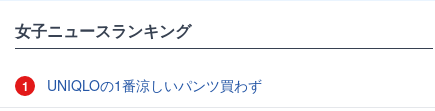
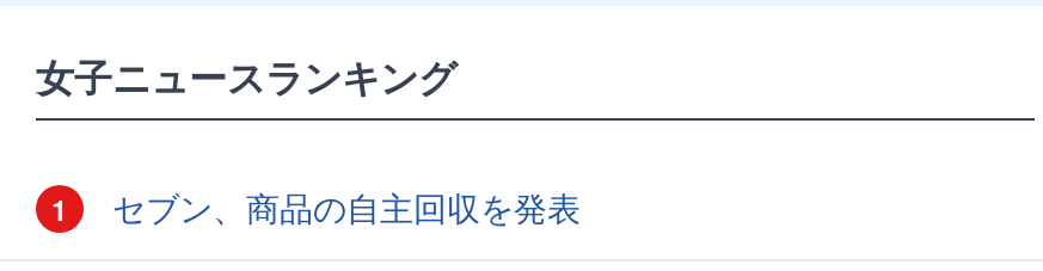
[43,75,262,95] UNIQLOの1番涼しいパンツ買わず -> [103,183,581,230] セブン、商品の自主回収を発表

